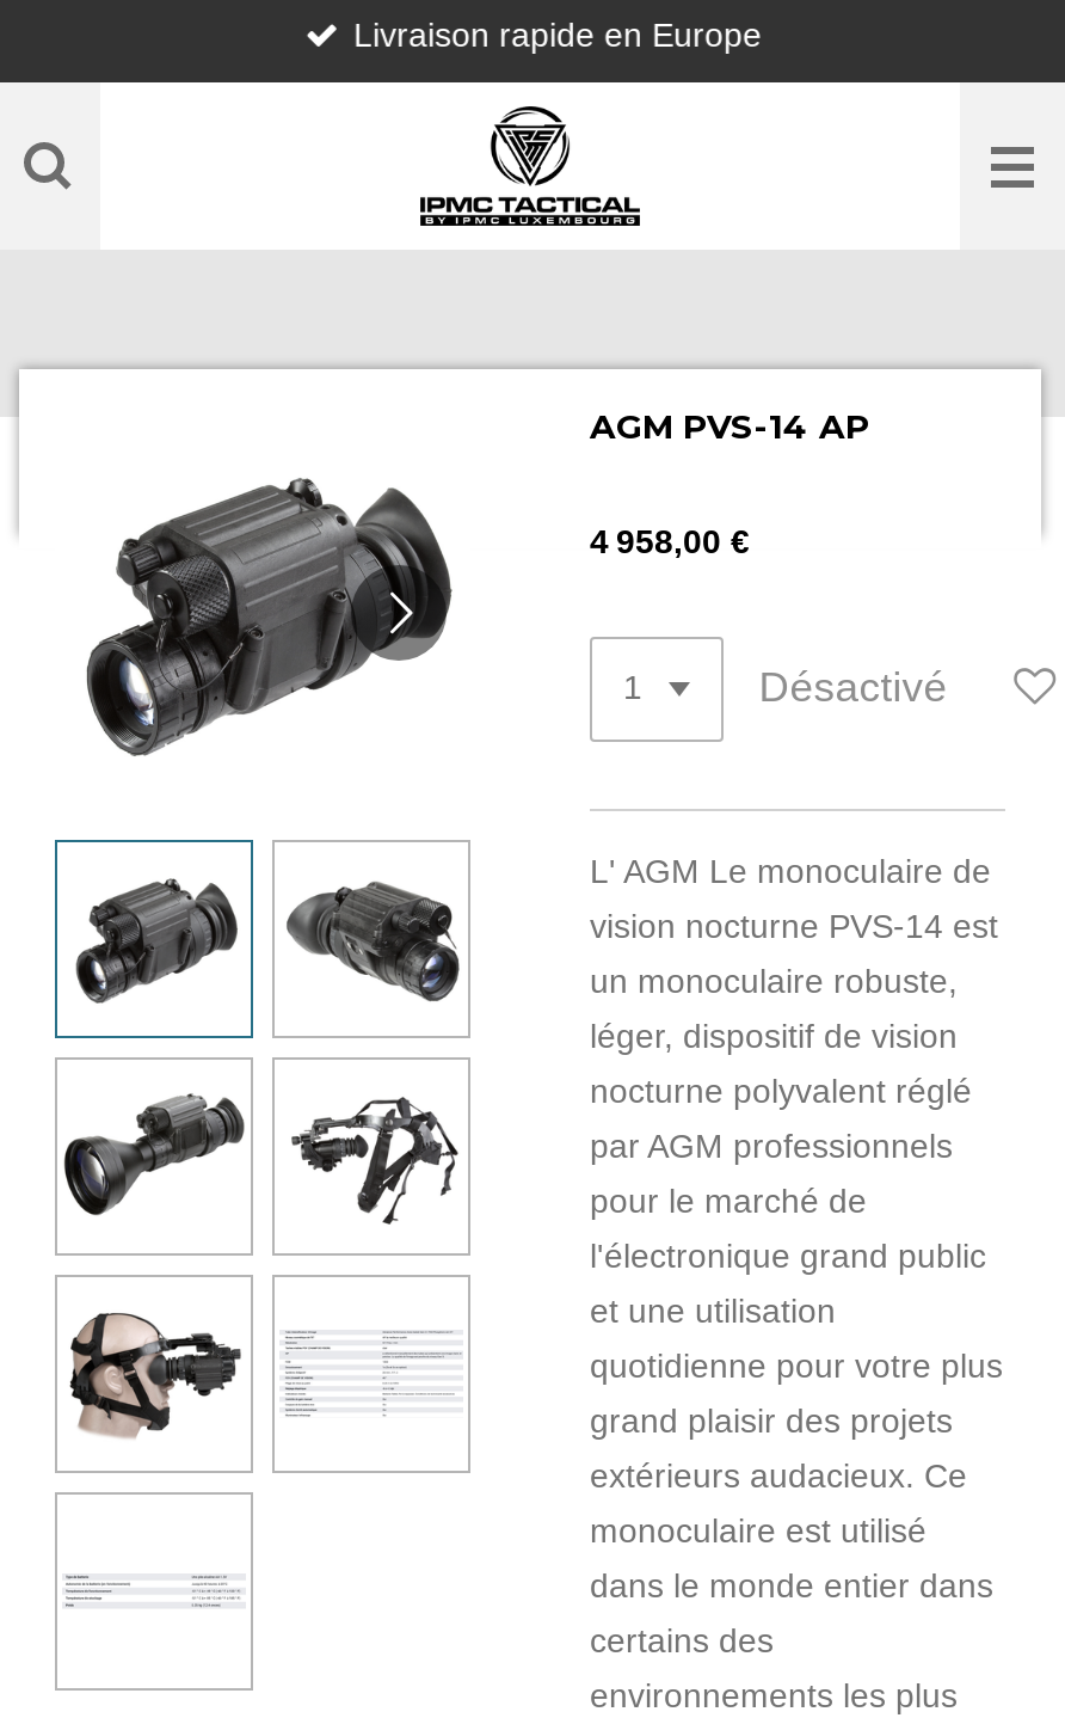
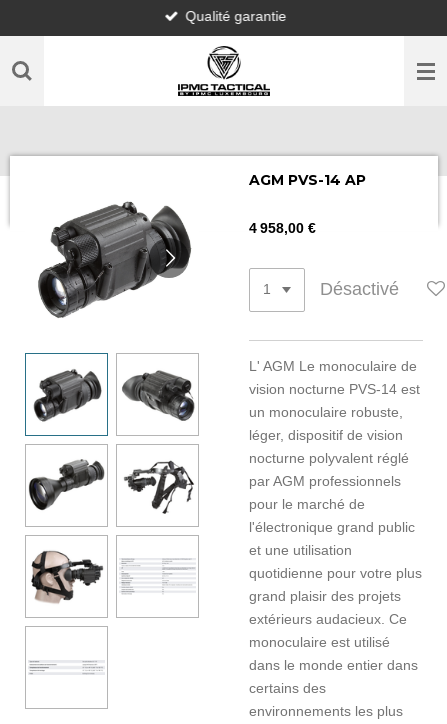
[353,16,762,55] Livraison rapide en Europe -> [185,8,286,24] Qualité garantie

